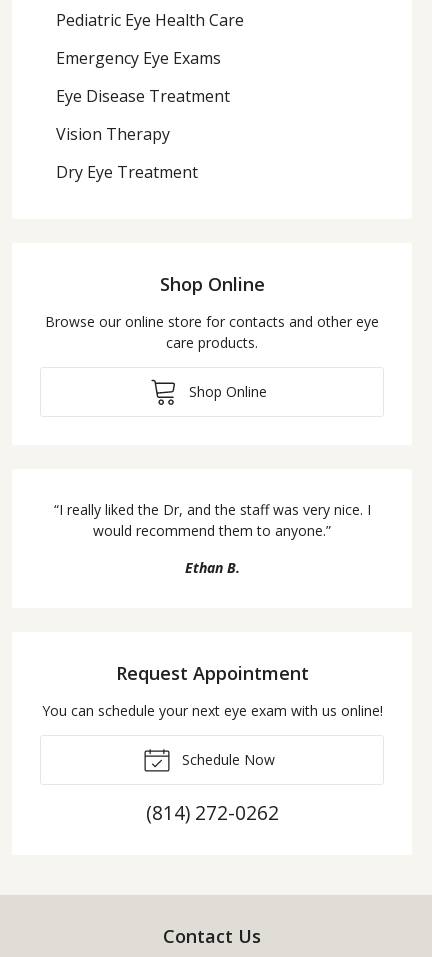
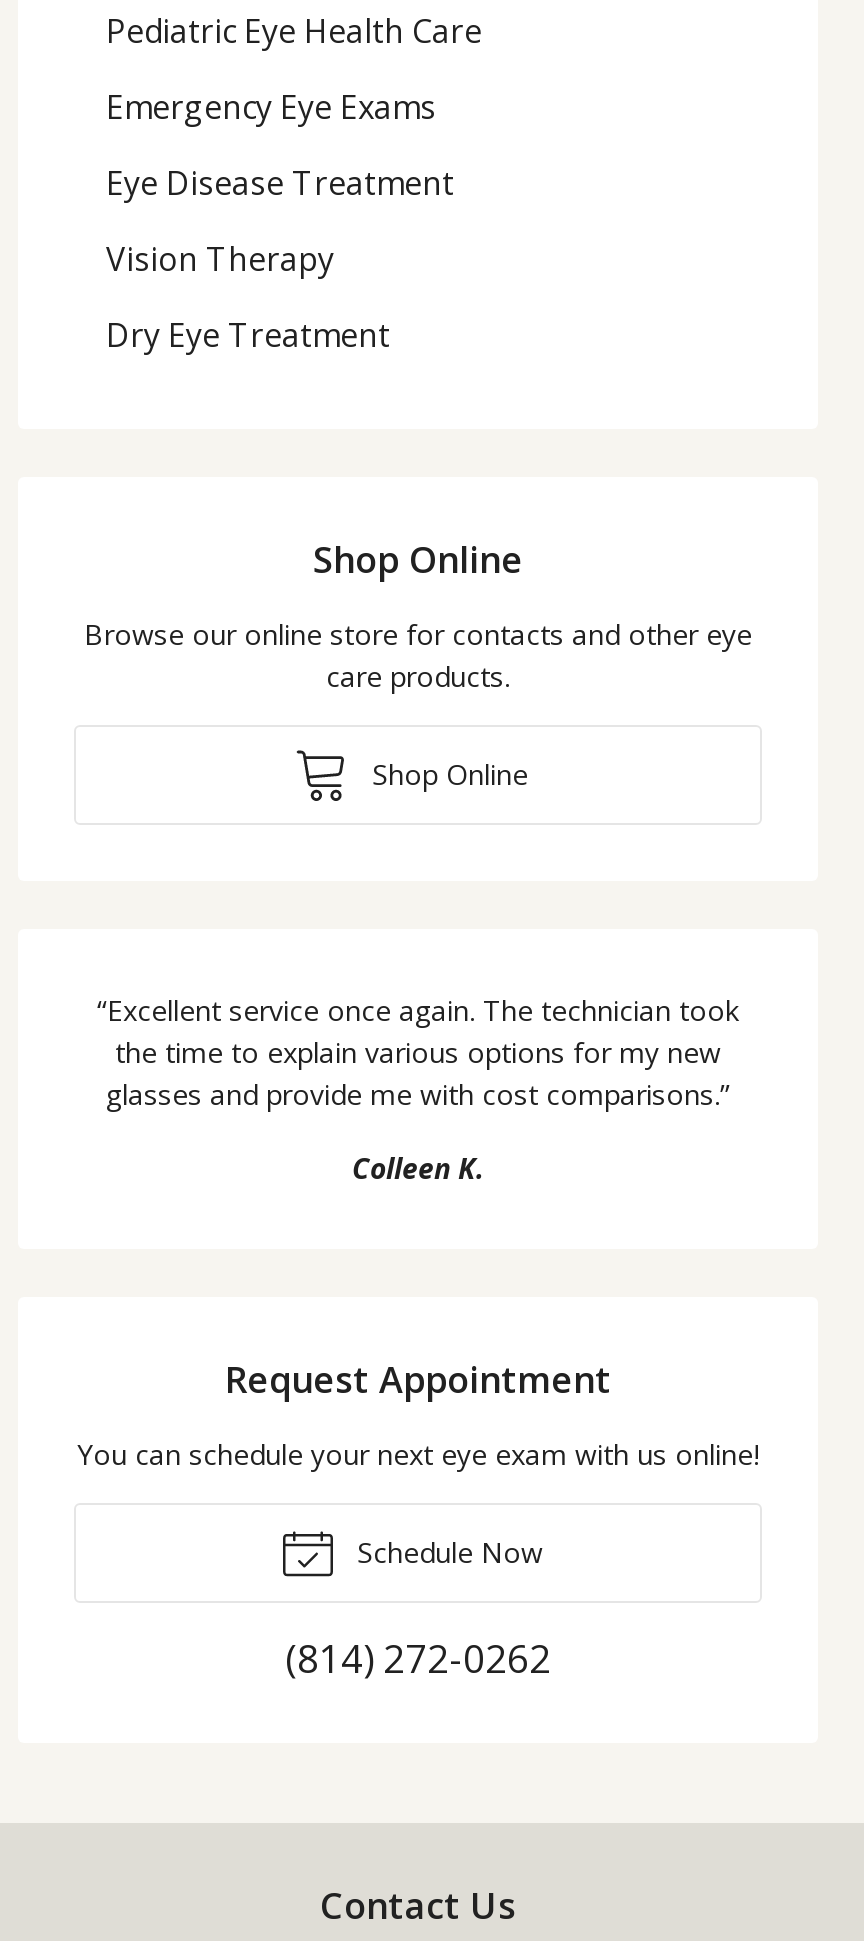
[53,500,370,540] “I really liked the Dr, and the staff was very nice. I | would recommend them to anyone.” -> [97,992,739,1114] “Excellent service once again. The technician took | the time to explain various options for my new | glasses and provide me with cost comparisons.”
[184,558,239,577] Ethan B. -> [352,1150,484,1188] Colleen K.

